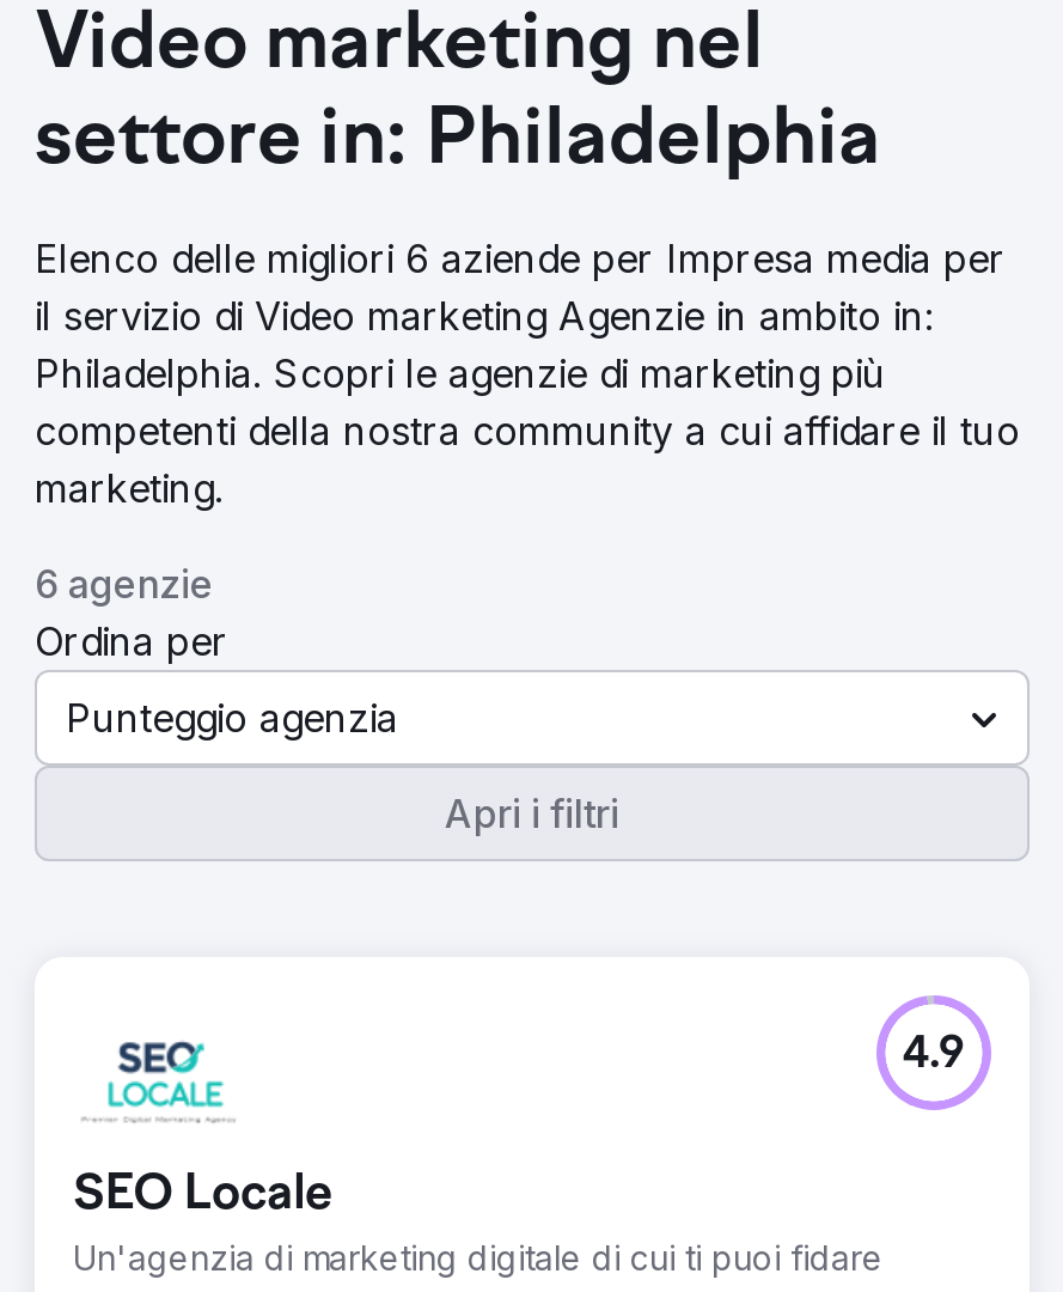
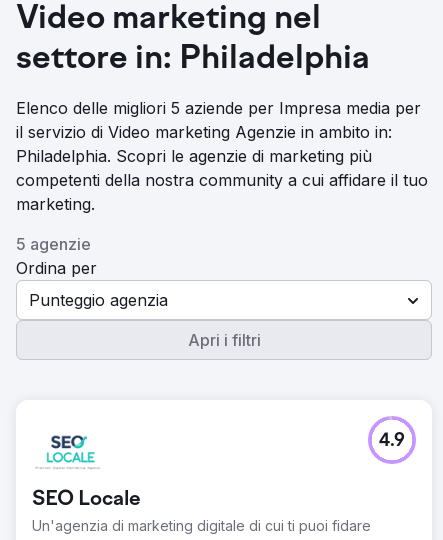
[35,234,1006,282] Elenco delle migliori 6 aziende per Impresa media per -> [16,98,421,118] Elenco delle migliori 5 aziende per Impresa media per
[35,560,214,608] 6 agenzie -> [16,234,91,254] 5 agenzie

